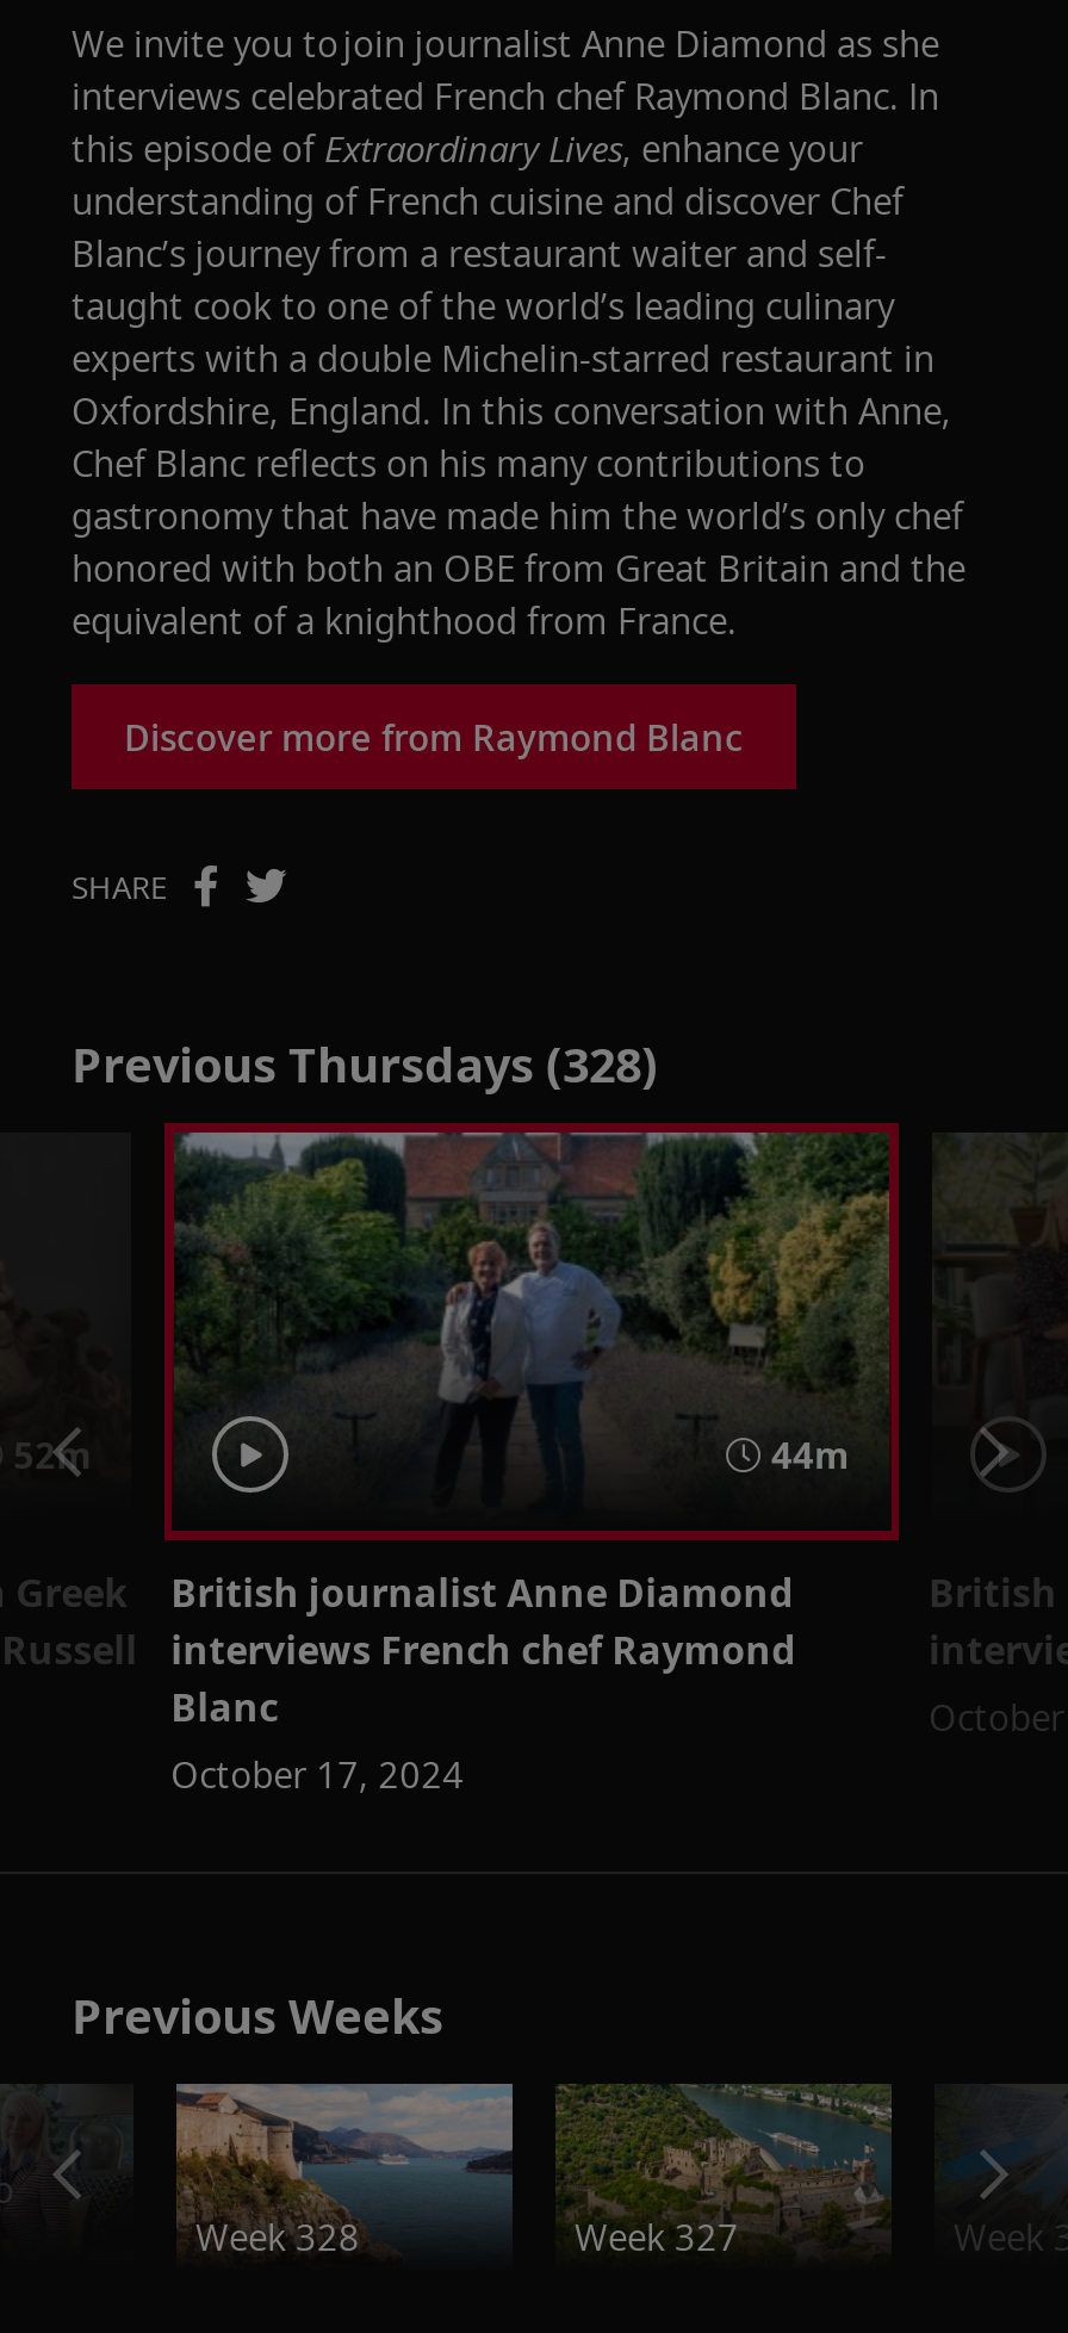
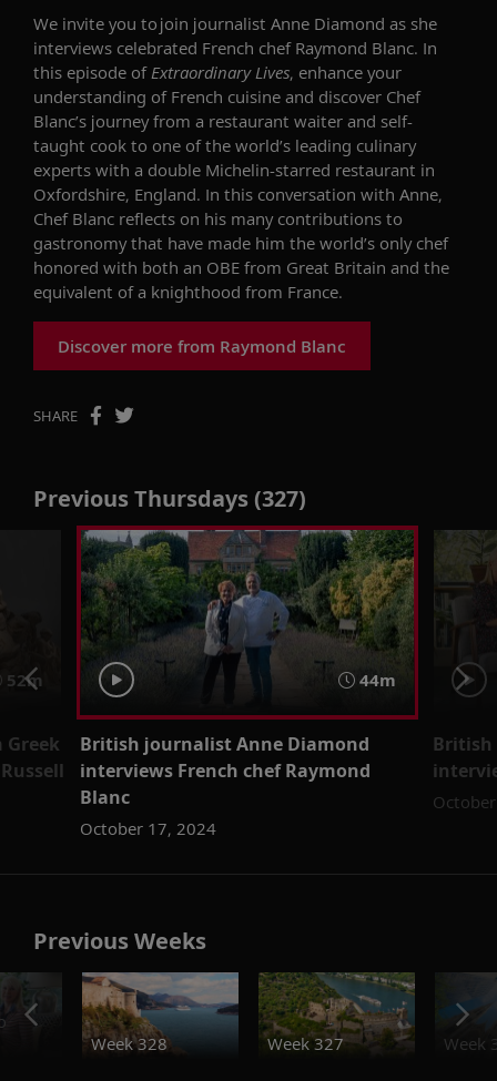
[72,1031,658,1096] Previous Thursdays (328) -> [33,483,306,513] Previous Thursdays (327)

